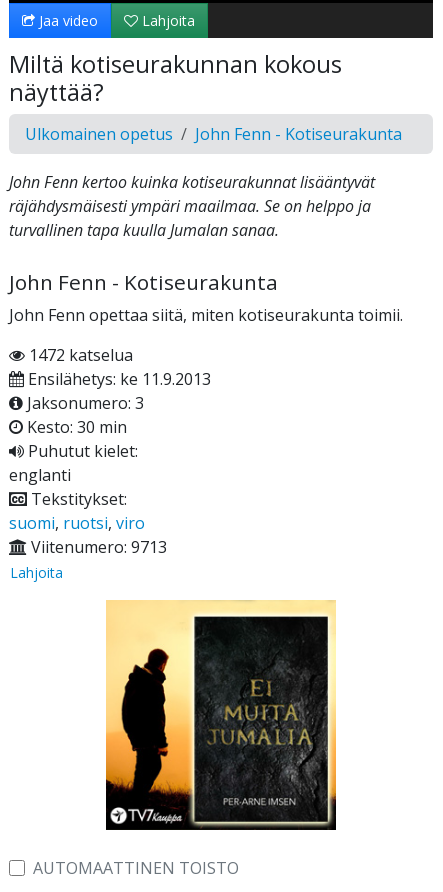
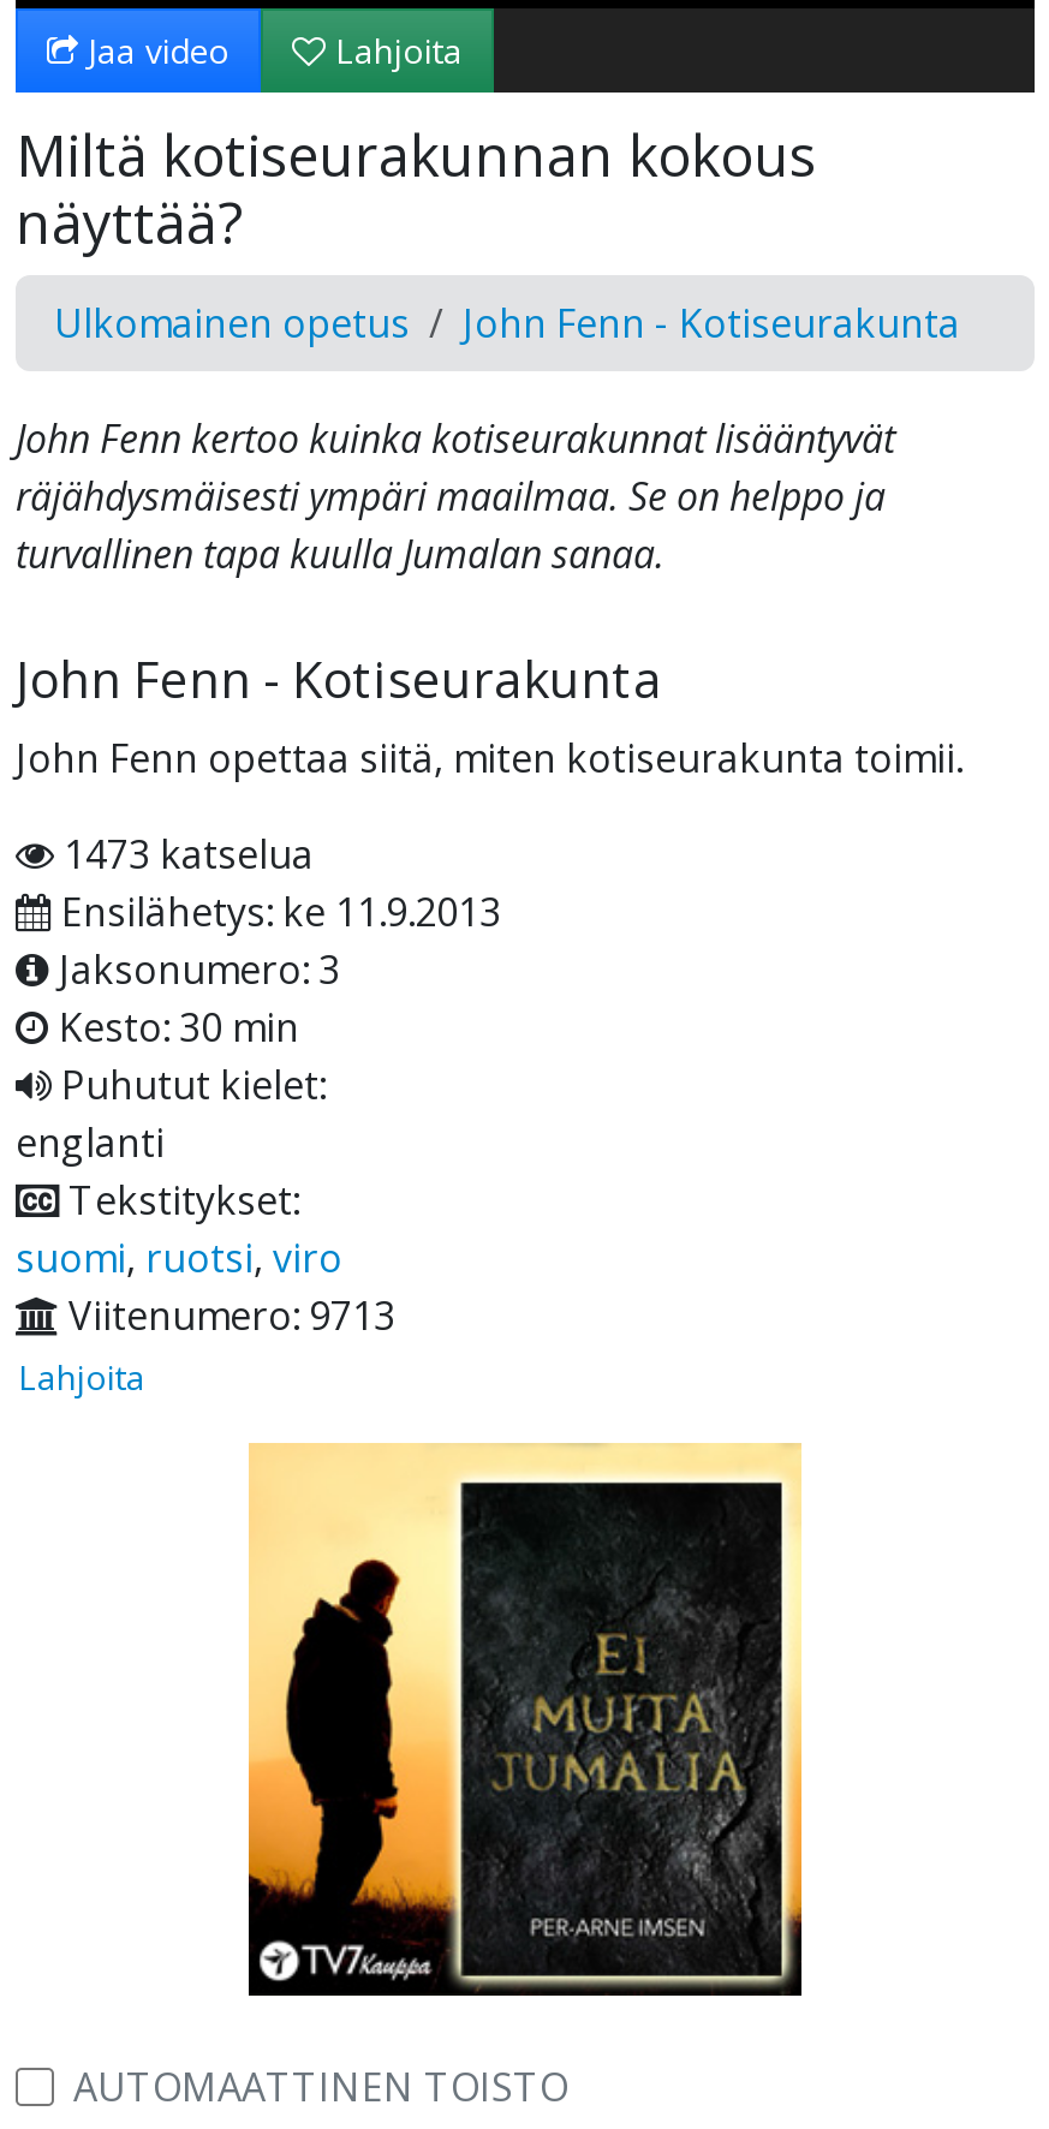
[25,344,133,366] 1472 katselua -> [54,828,314,881] 1473 katselua

